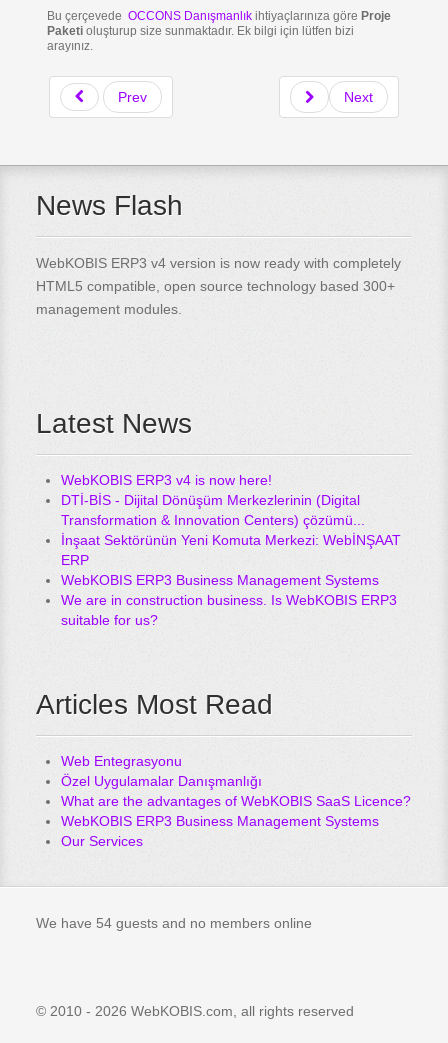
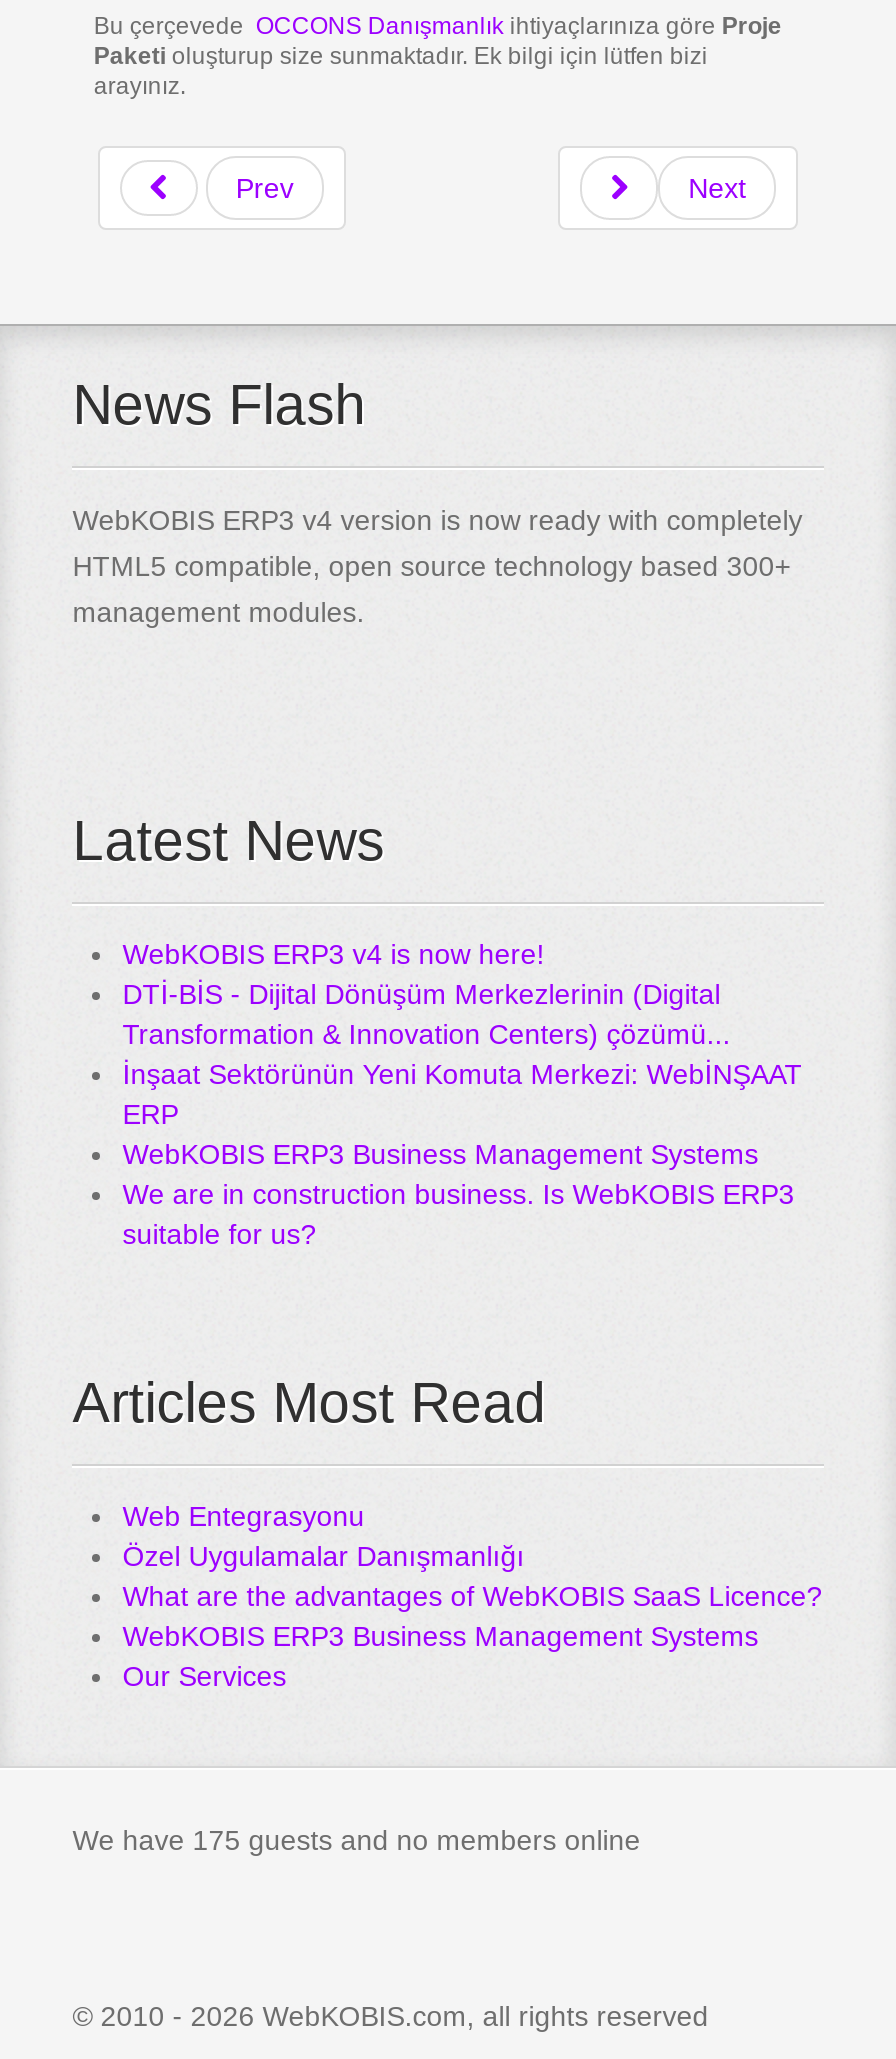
[36,915,312,931] We have 54 guests and no members online -> [72,1824,640,1856] We have 175 guests and no members online

